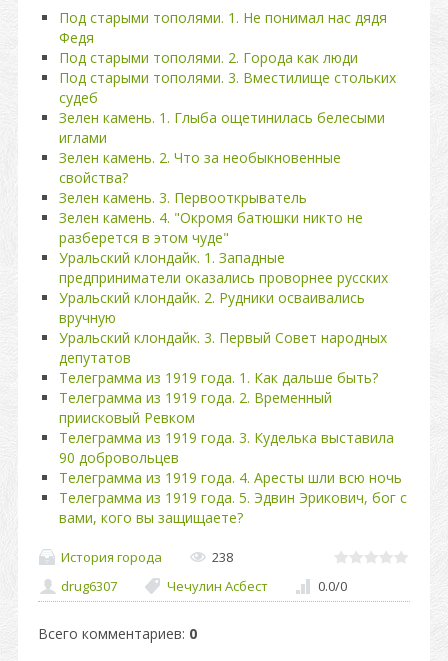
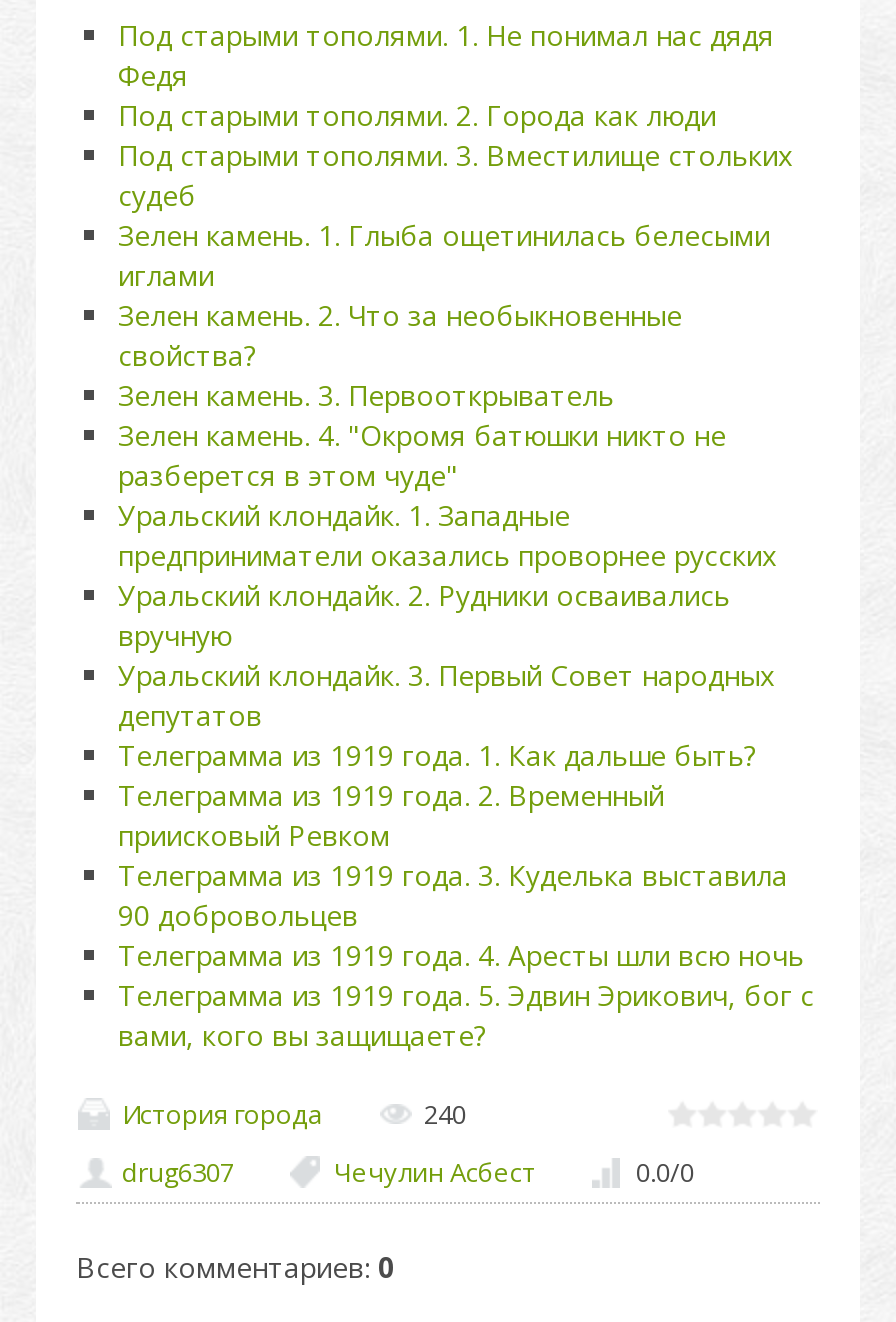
[212,547,233,565] 238 -> [424,1095,466,1131] 240

